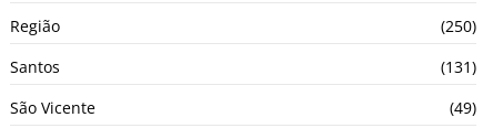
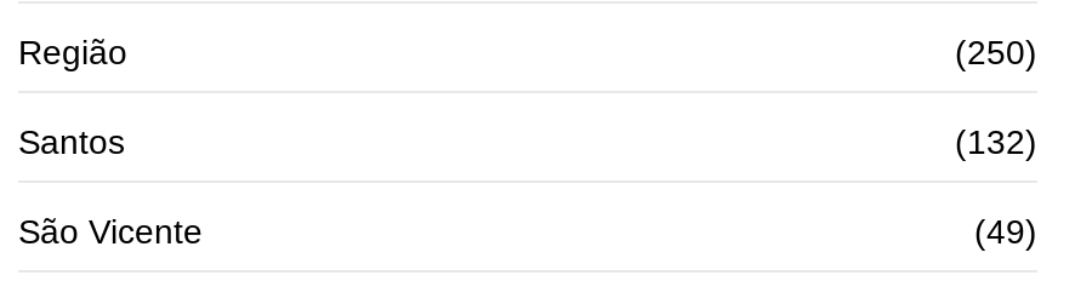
[436,56,476,77] (131) -> [945,123,1037,161] (132)

